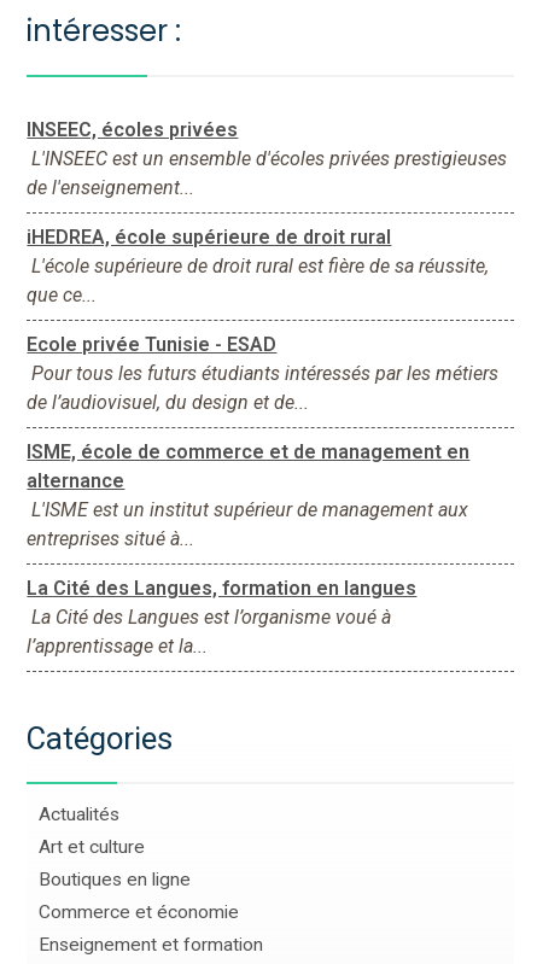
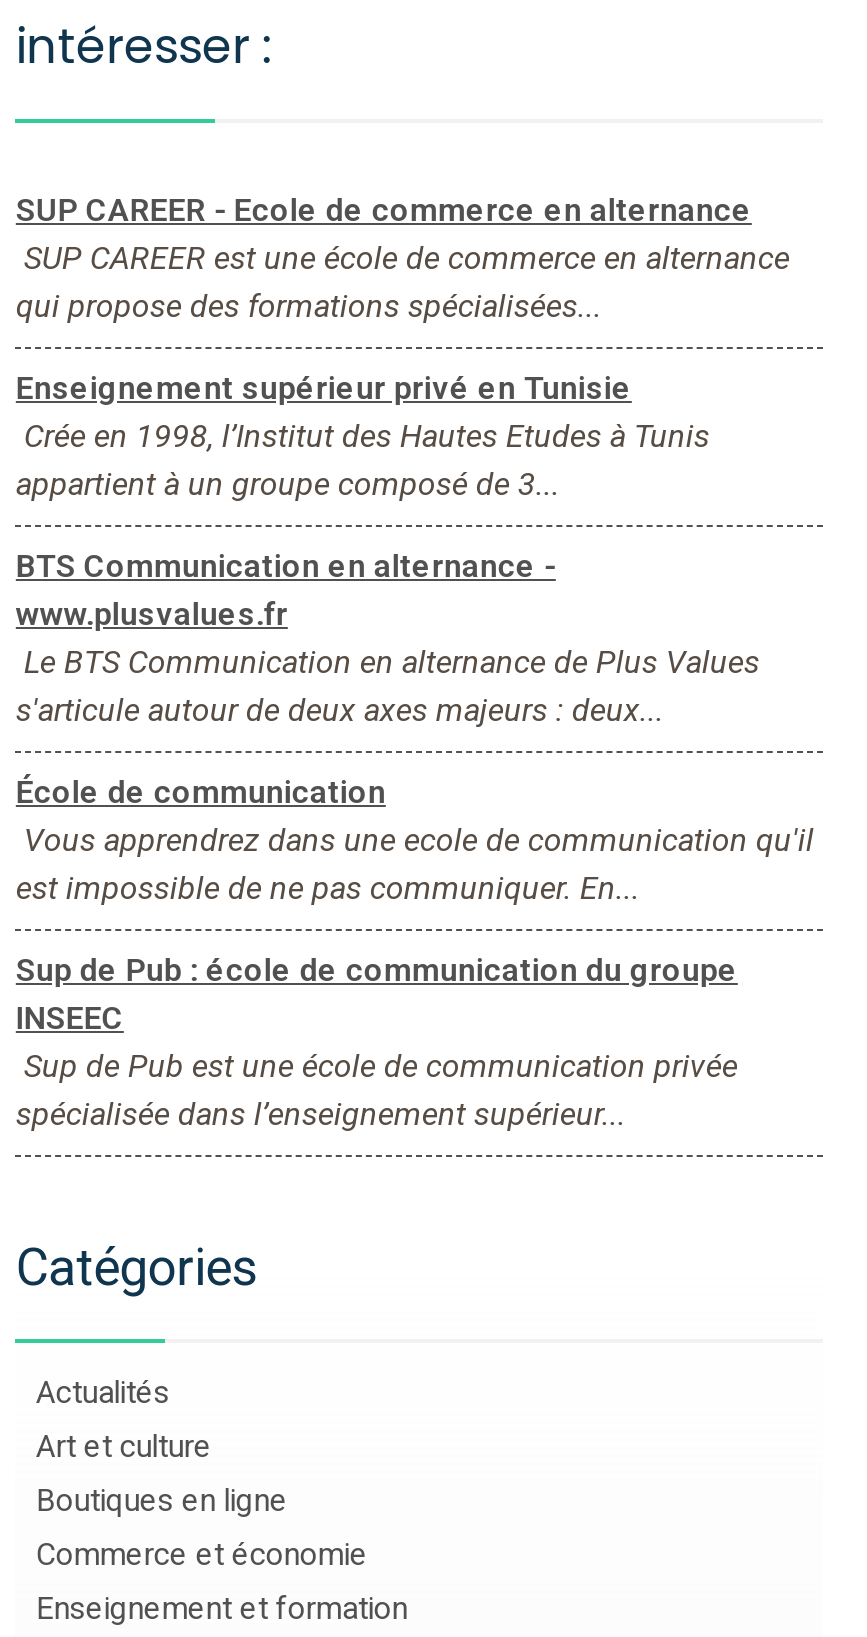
[27,118,507,199] INSEEC, écoles privées | L'INSEEC est un ensemble d'écoles privées prestigieuses | de l'enseignement... -> [16,191,790,325] SUP CAREER - Ecole de commerce en alternance | SUP CAREER est une école de commerce en alternance | qui propose des formations spécialisées...
[27,226,489,307] iHEDREA, école supérieure de droit rural | L'école supérieure de droit rural est fière de sa réussite, | que ce... -> [16,369,710,503] Enseignement supérieur privé en Tunisie | Crée en 1998, l’Institut des Hautes Etudes à Tunis | appartient à un groupe composé de 3...
[27,333,499,414] Ecole privée Tunisie - ESAD | Pour tous les futurs étudiants intéressés par les métiers | de l’audiovisuel, du design et de... -> [16,547,760,729] BTS Communication en alternance - | www.plusvalues.fr | Le BTS Communication en alternance de Plus Values | s'articule autour de deux axes majeurs : deux...
[27,441,470,550] ISME, école de commerce et de management en | alternance | L'ISME est un institut supérieur de management aux | entreprises situé à... -> [16,773,814,907] École de communication | Vous apprendrez dans une ecole de communication qu'il | est impossible de ne pas communiquer. En...
[27,577,417,658] La Cité des Langues, formation en langues | La Cité des Langues est l’organisme voué à | l’apprentissage et la... -> [16,951,738,1133] Sup de Pub : école de communication du groupe | INSEEC | Sup de Pub est une école de communication privée | spécialisée dans l’enseignement supérieur...

